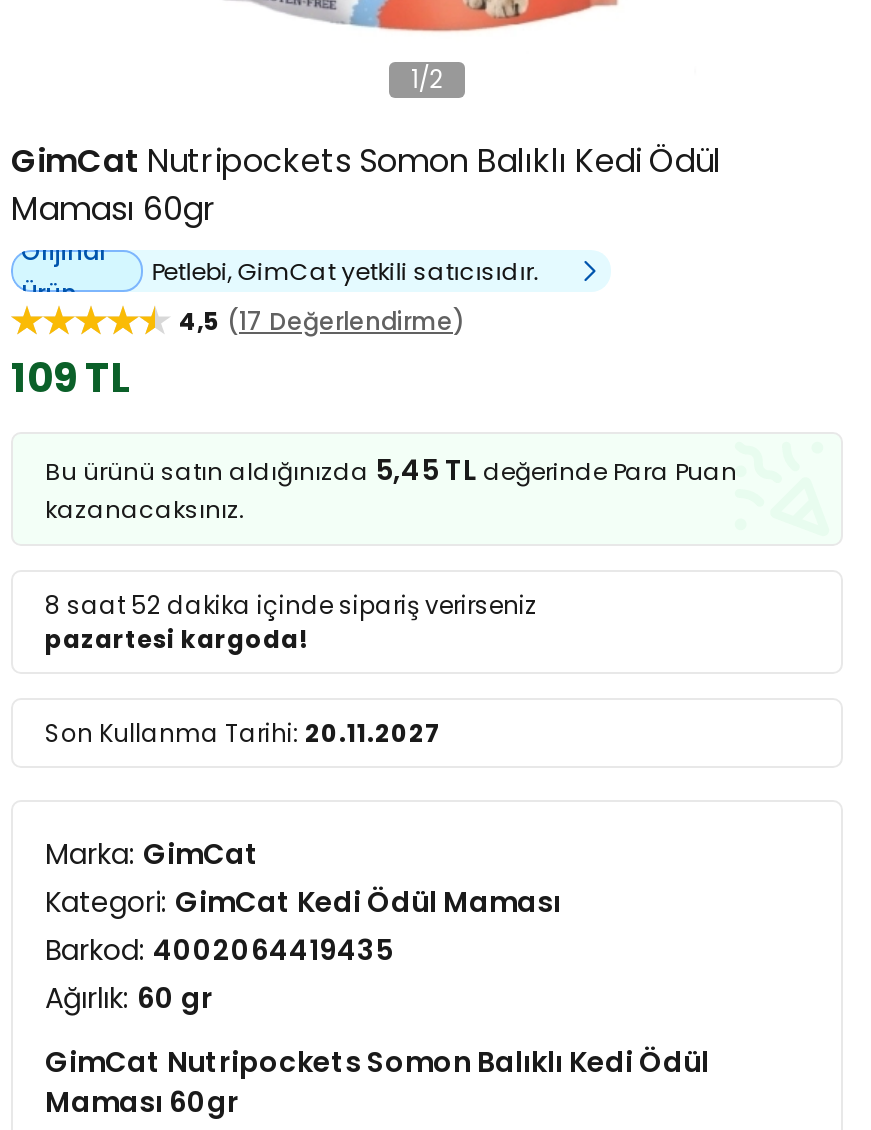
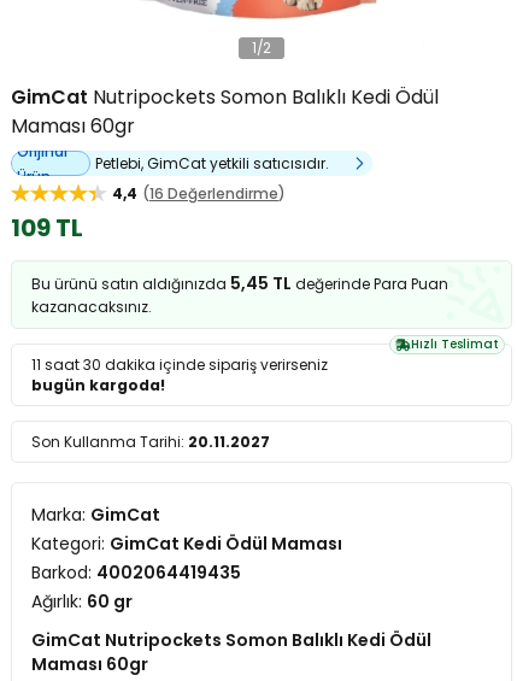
[179,303,453,337] 4,5 17 Değerlendirme -> [112,183,278,203] 4,4 16 Değerlendirme
[45,588,537,656] 8 saat 52 dakika içinde sipariş verirseniz | pazartesi kargoda! -> [31,335,499,395] Hızlı Teslimat | 11 saat 30 dakika içinde sipariş verirseniz | bugün kargoda!

